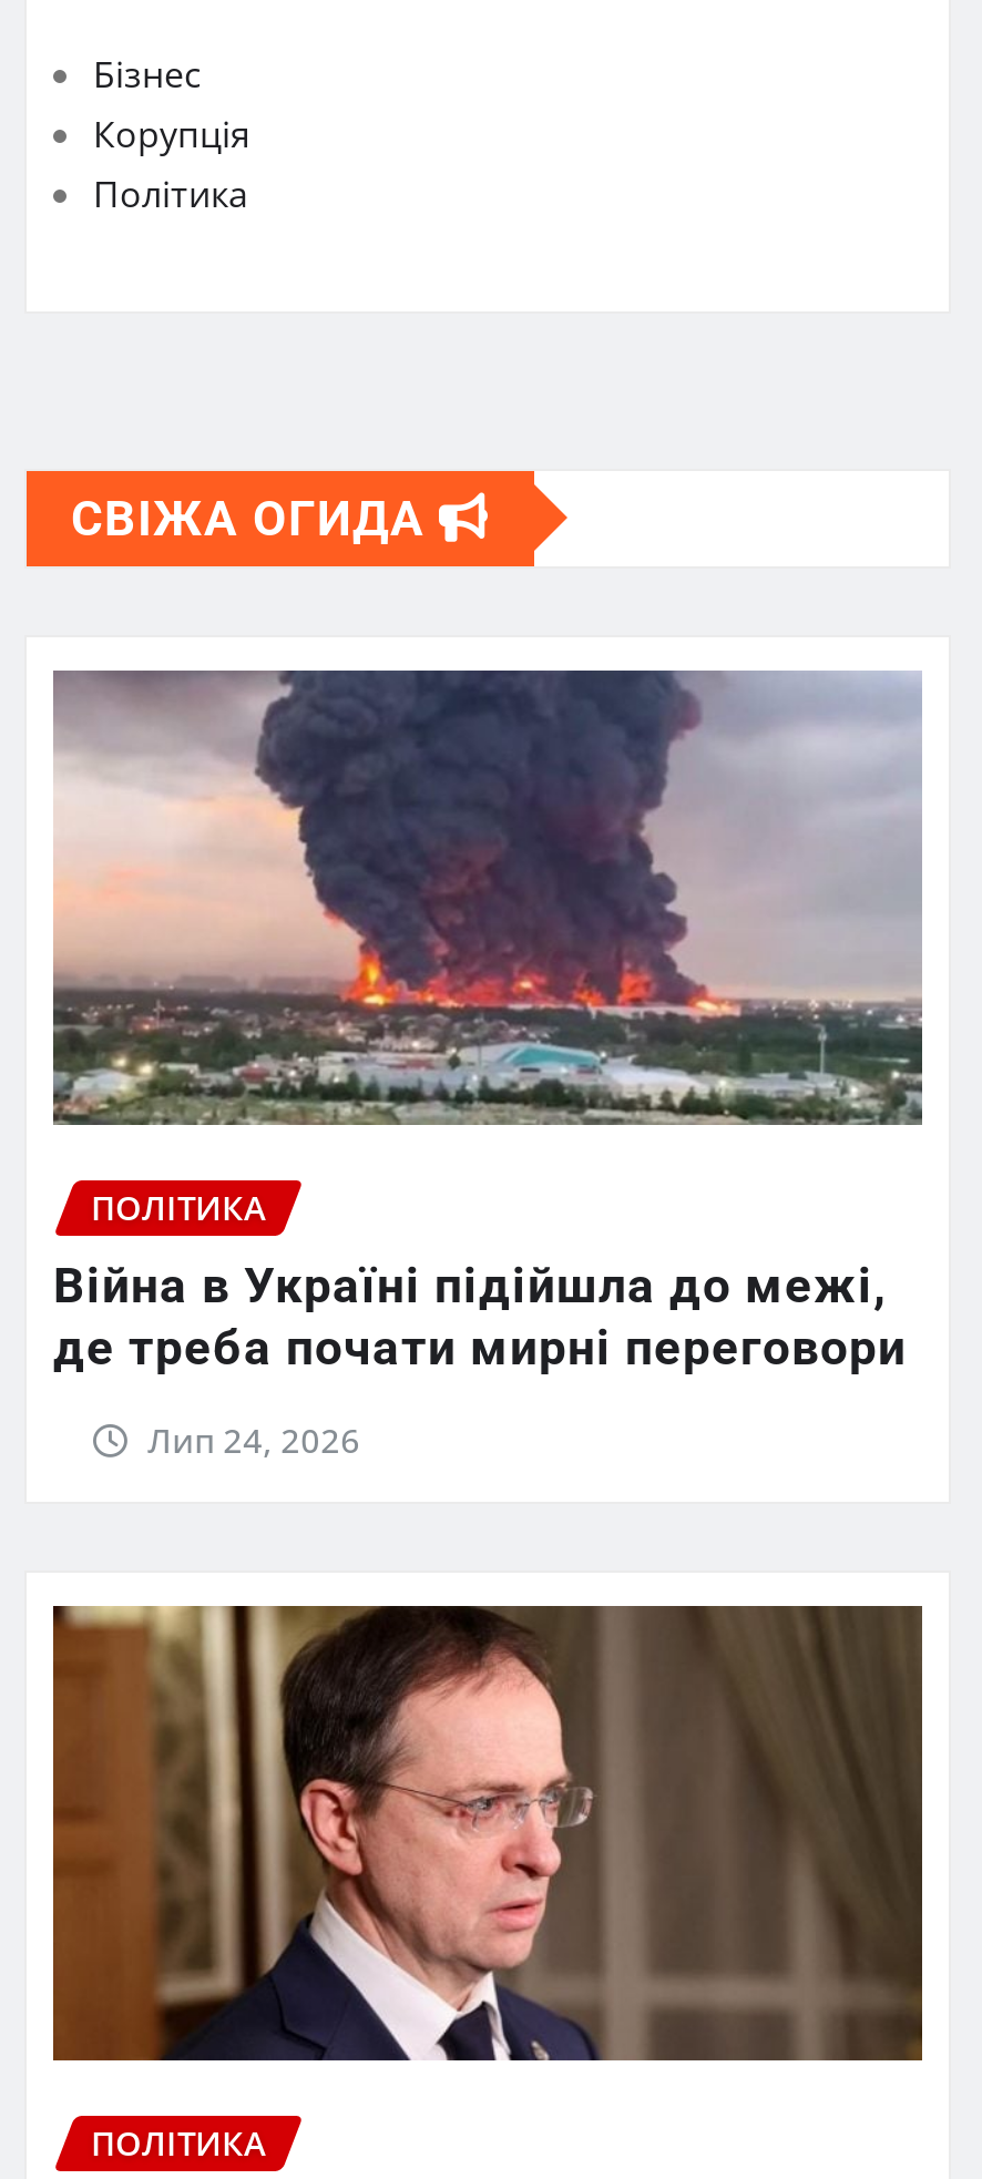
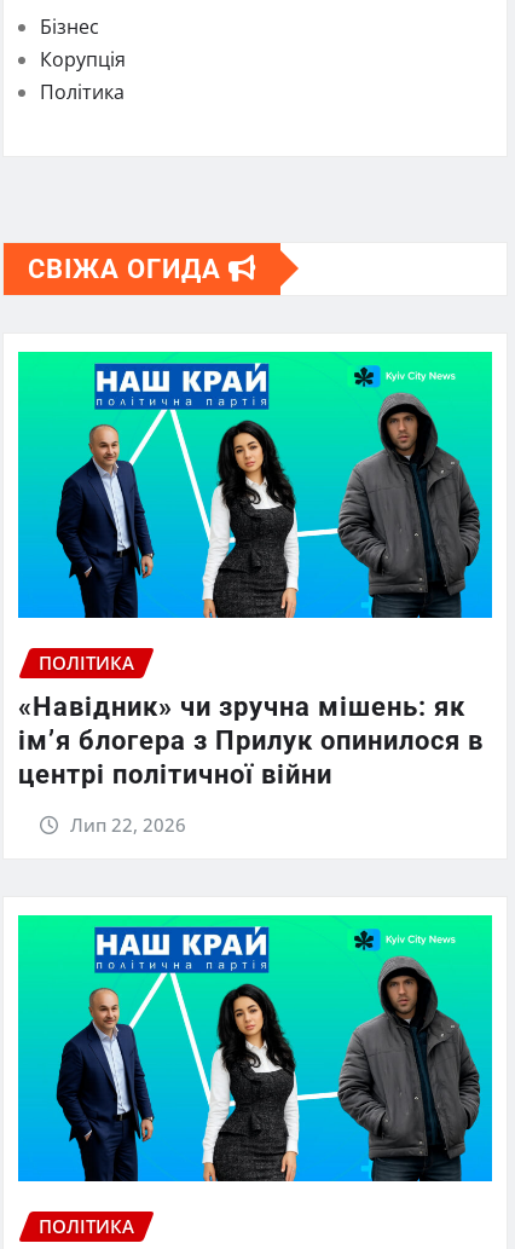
[51,668,924,1127] [image] -> [17,351,493,619] [image]
[53,1258,907,1376] Війна в Україні підійшла до межі, | де треба почати мирні переговори -> [18,691,484,789] «Навідник» чи зручна мішень: як | ім’я блогера з Прилук опинилося в | центрі політичної війни
[148,1418,360,1462] Лип 24, 2026 -> [70,812,186,836] Лип 22, 2026
[51,1604,924,2065] [image] -> [17,914,493,1182] [image]

